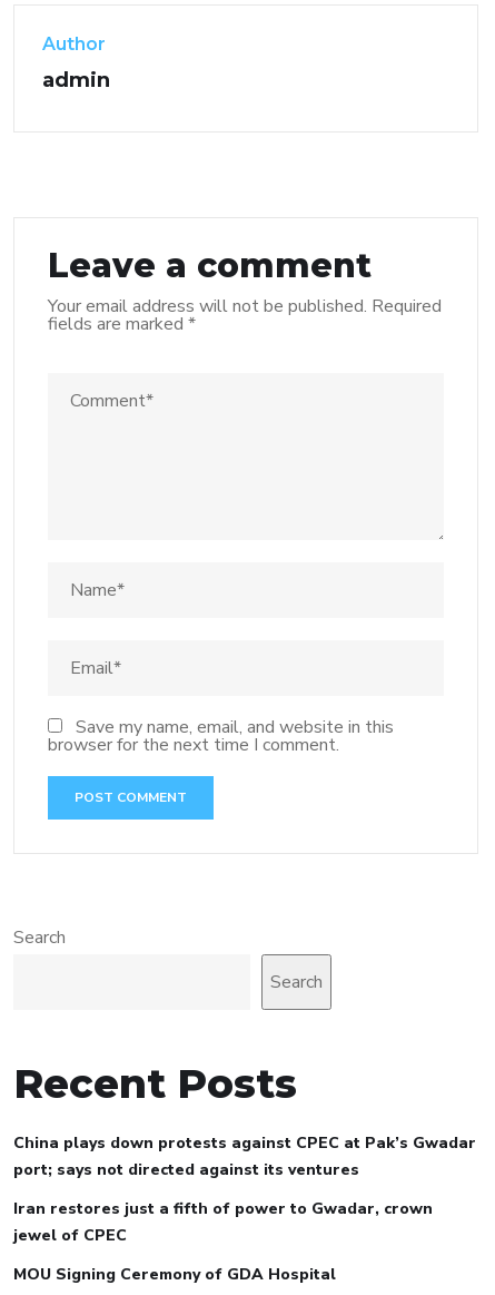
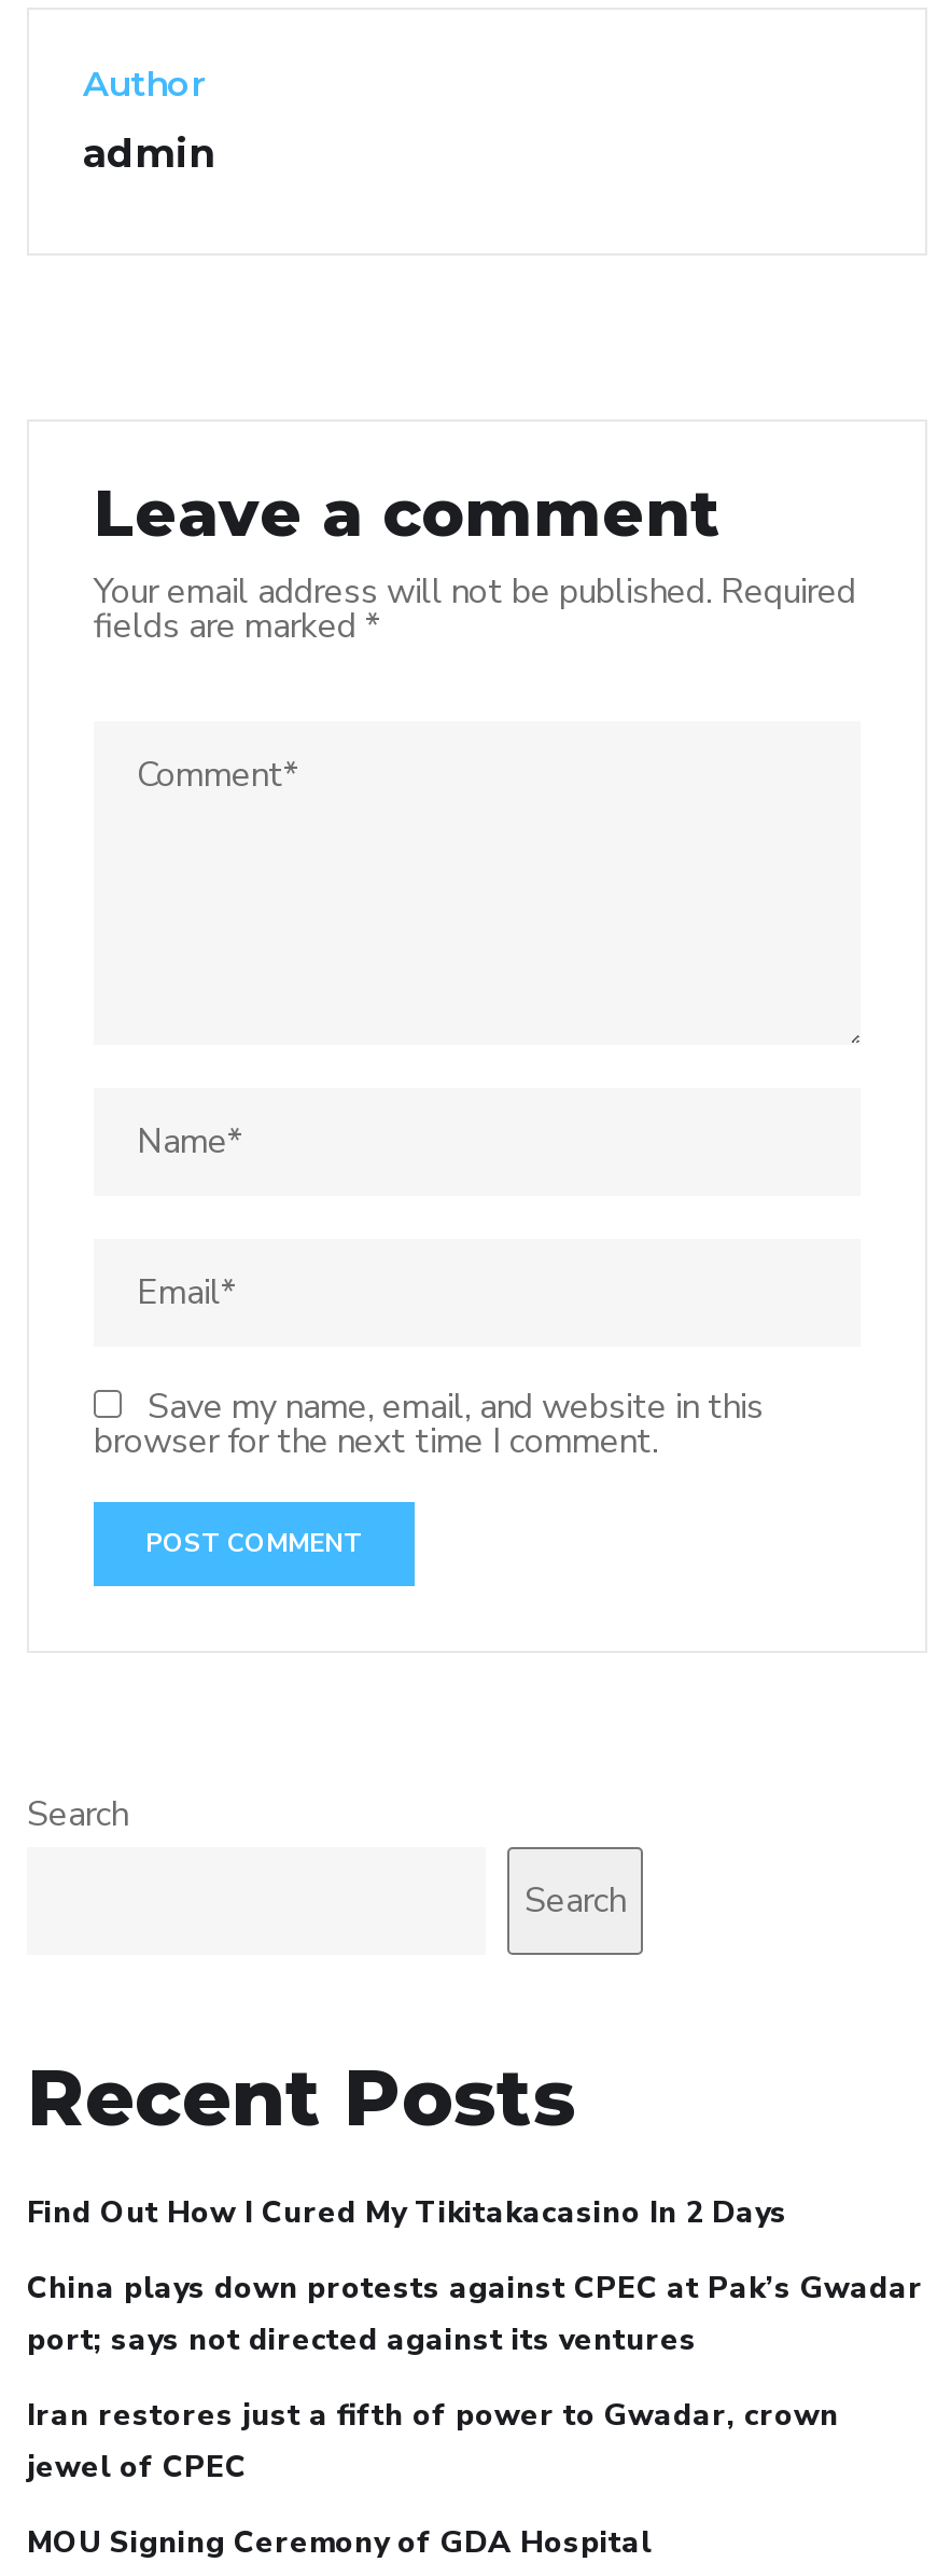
none -> [27,2192,787,2233] Find Out How I Cured My Tikitakacasino In 2 Days

